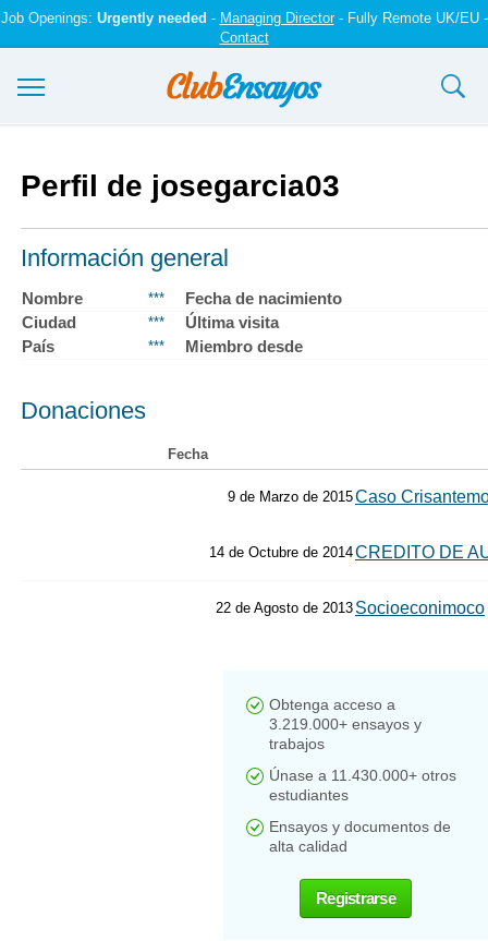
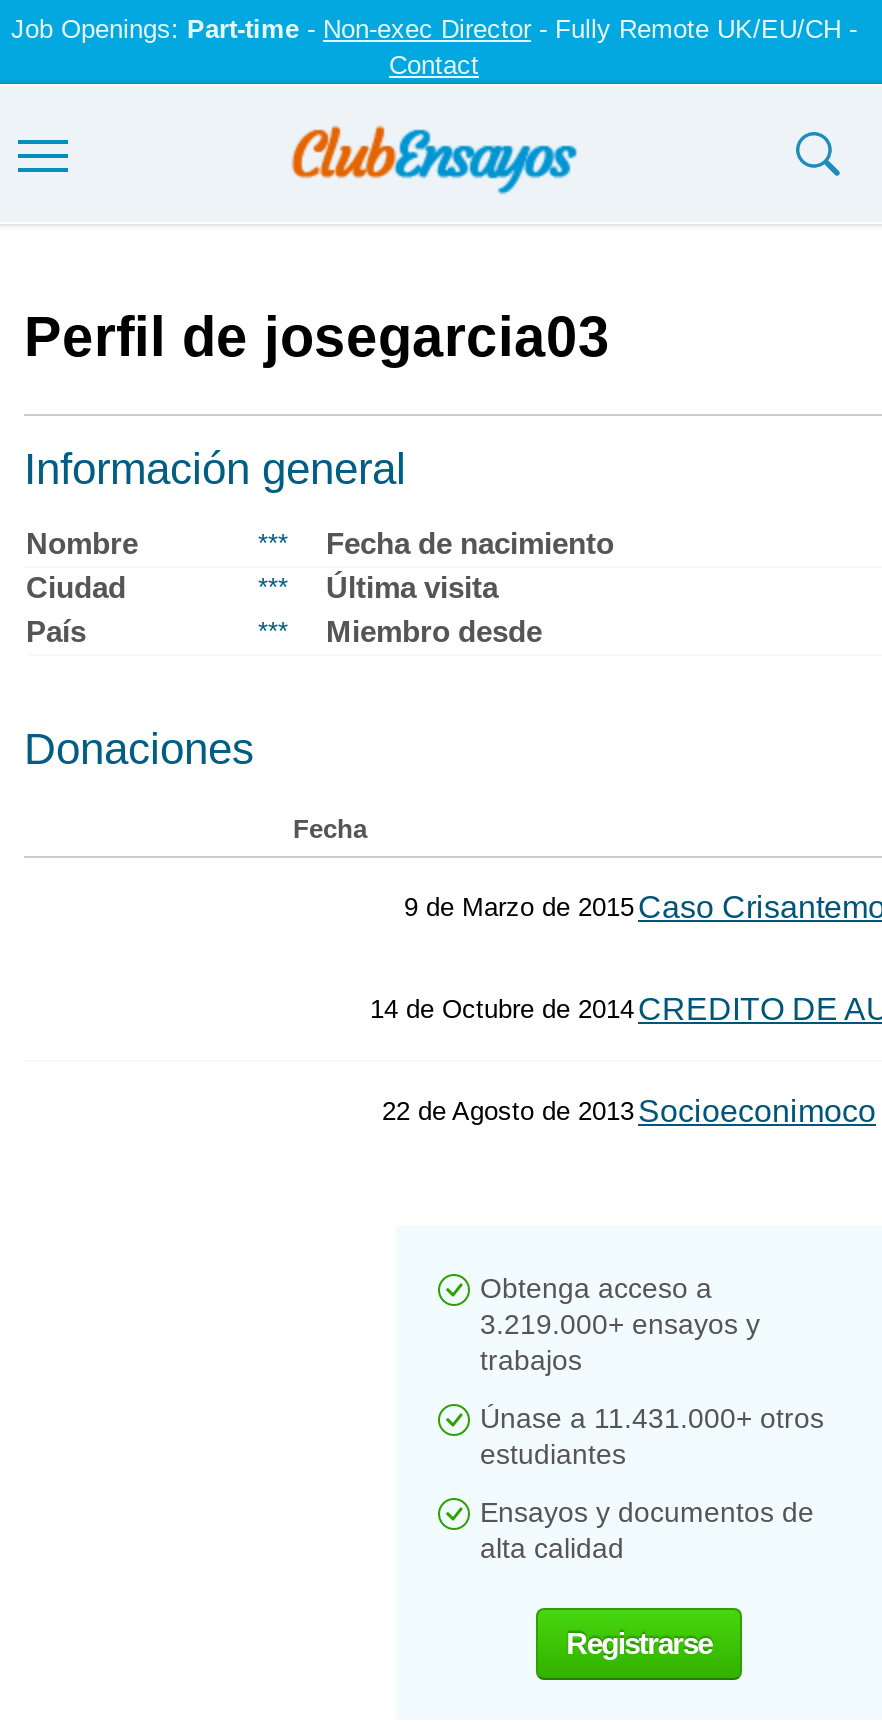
[1,10,487,26] Job Openings: Urgently needed - Managing Director - Fully Remote UK/EU - -> [11,14,857,44] Job Openings: Part-time - Non-exec Director - Fully Remote UK/EU/CH -
[269,767,456,784] Únase a 11.430.000+ otros -> [480,1402,824,1434] Únase a 11.431.000+ otros

